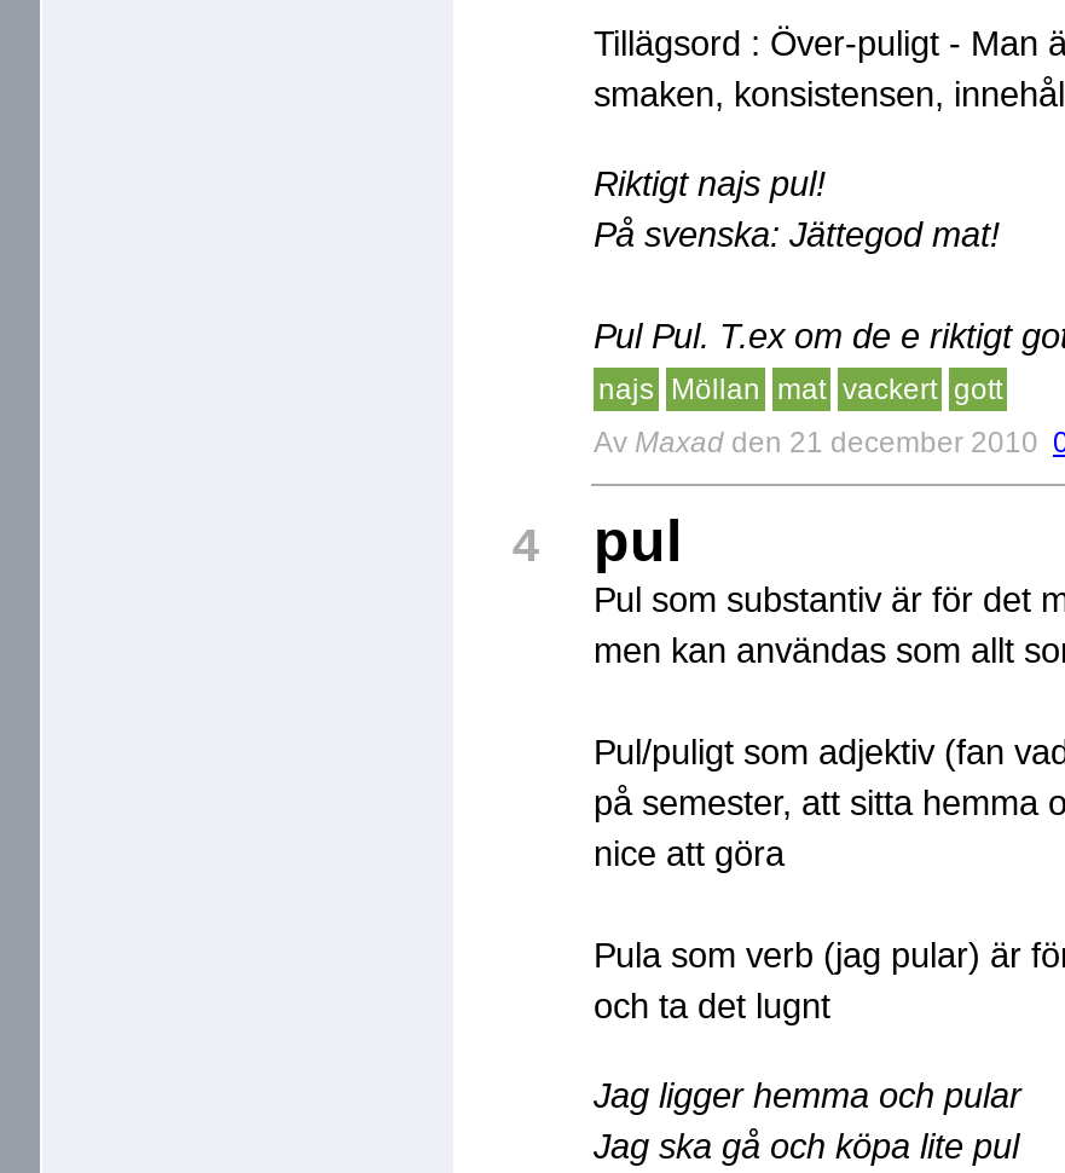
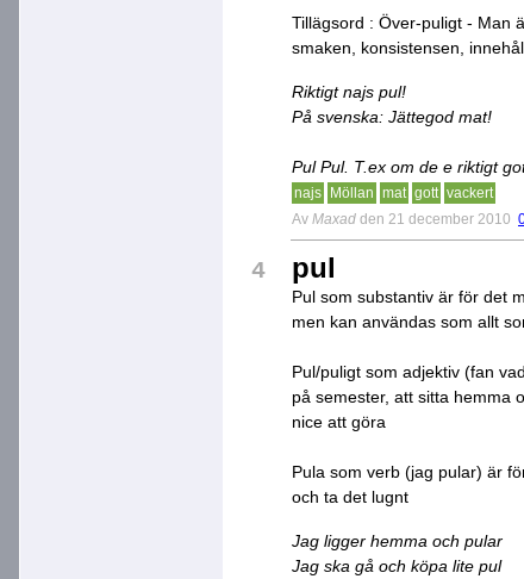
[598,372,1002,406] najs Möllan mat vackert gott -> [294,185,493,201] najs Möllan mat gott vackert

